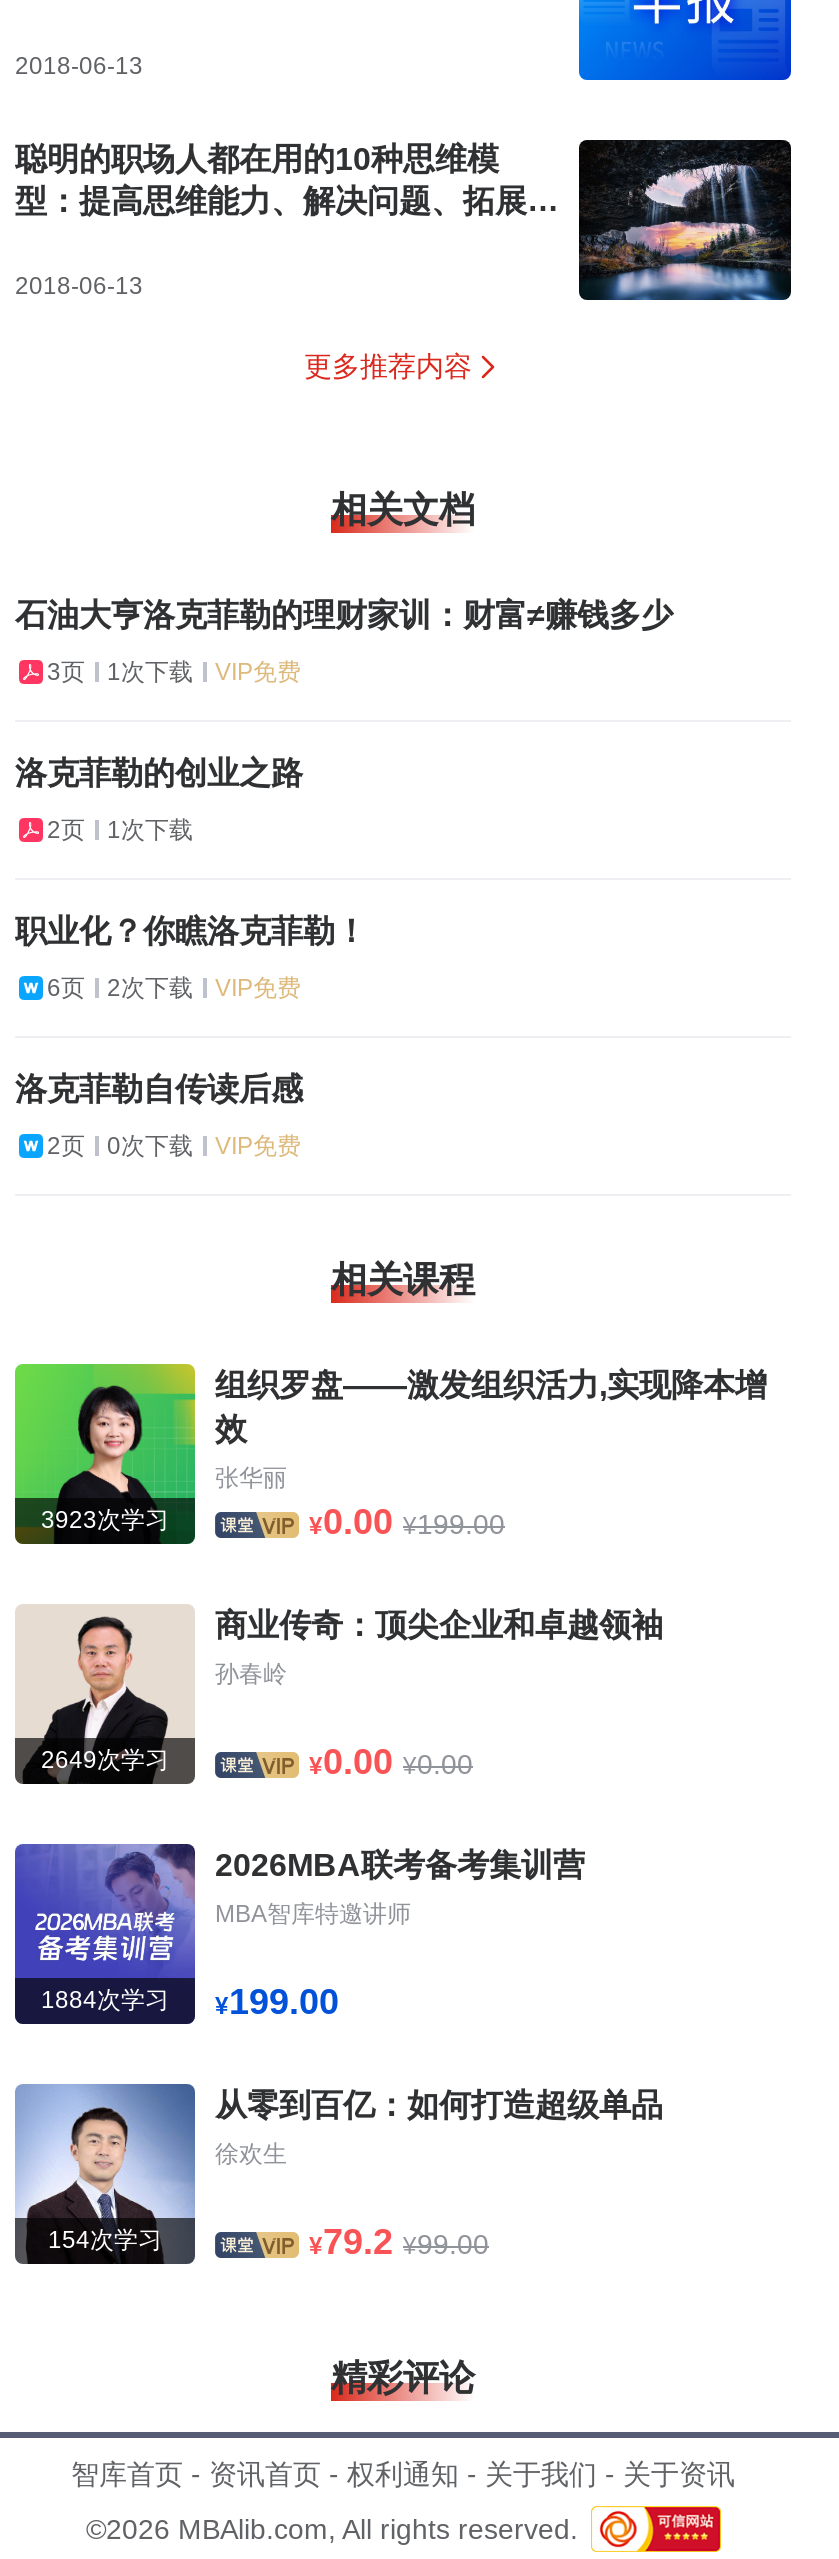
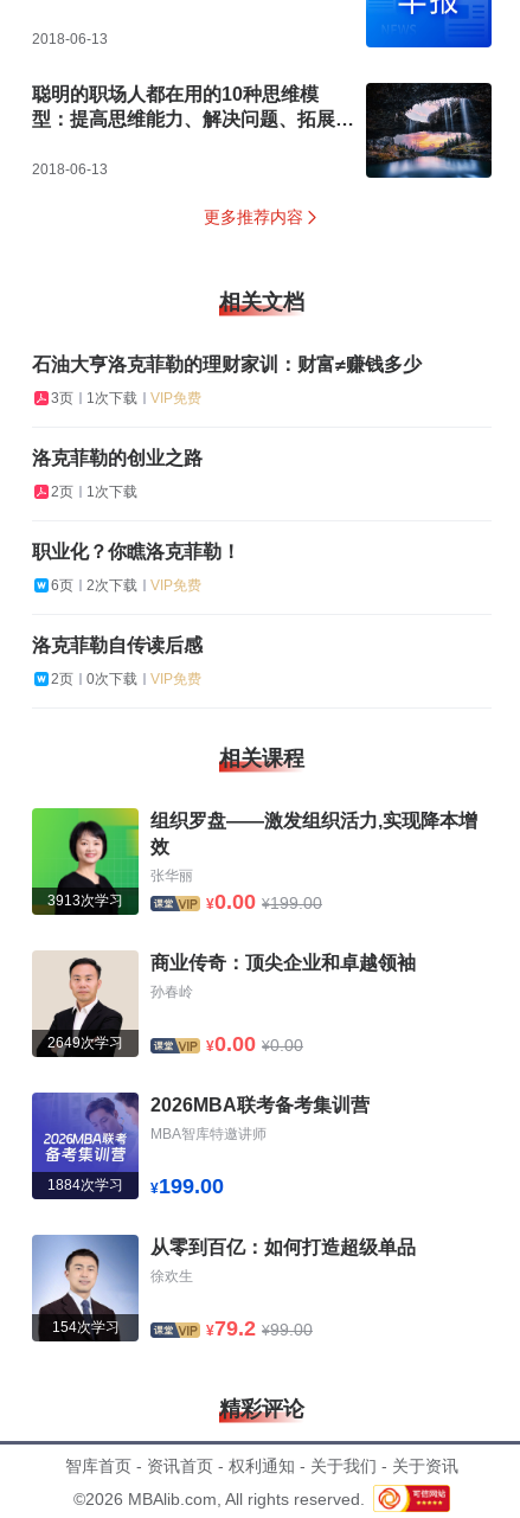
[41,1505,169,1533] 3923次学习 -> [47,892,123,908] 3913次学习

